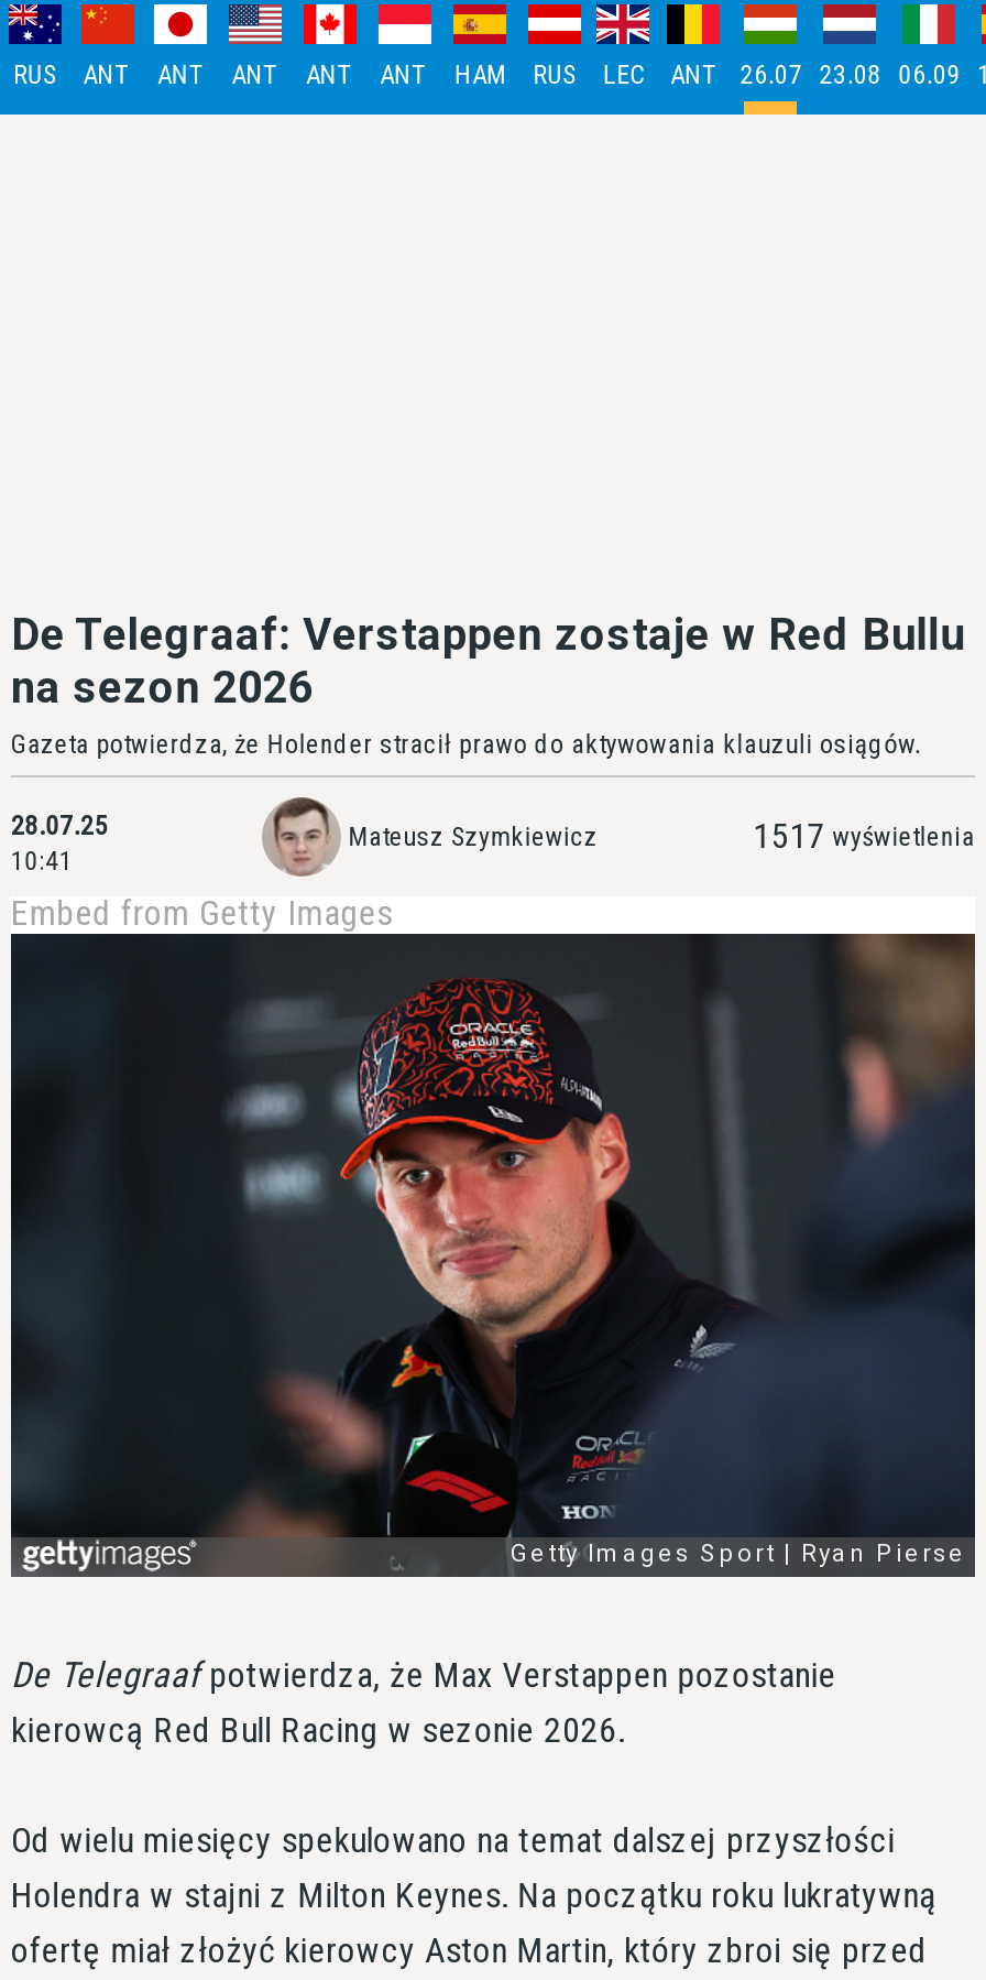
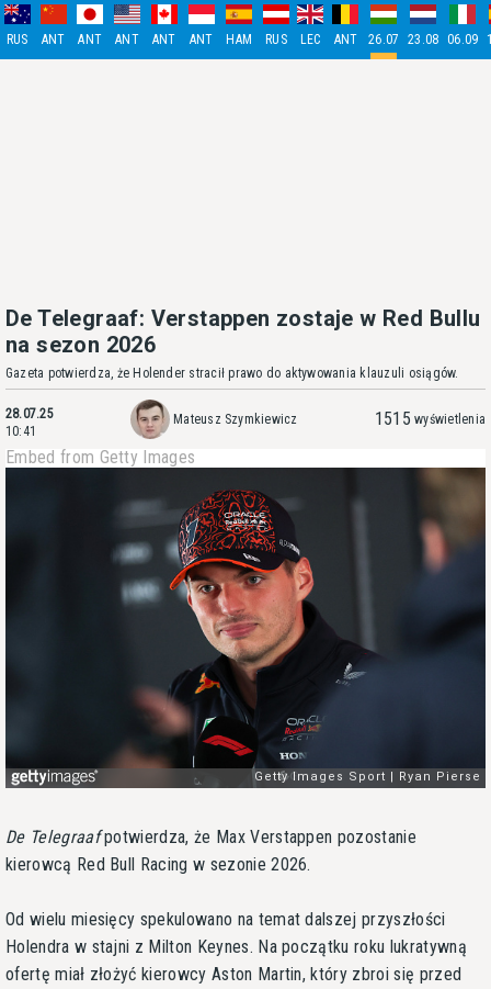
[752,815,975,857] 1517 wyświetlenia -> [375,408,486,429] 1515 wyświetlenia

